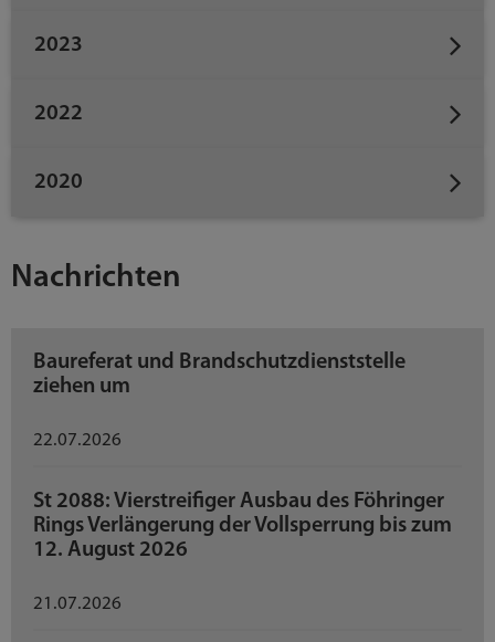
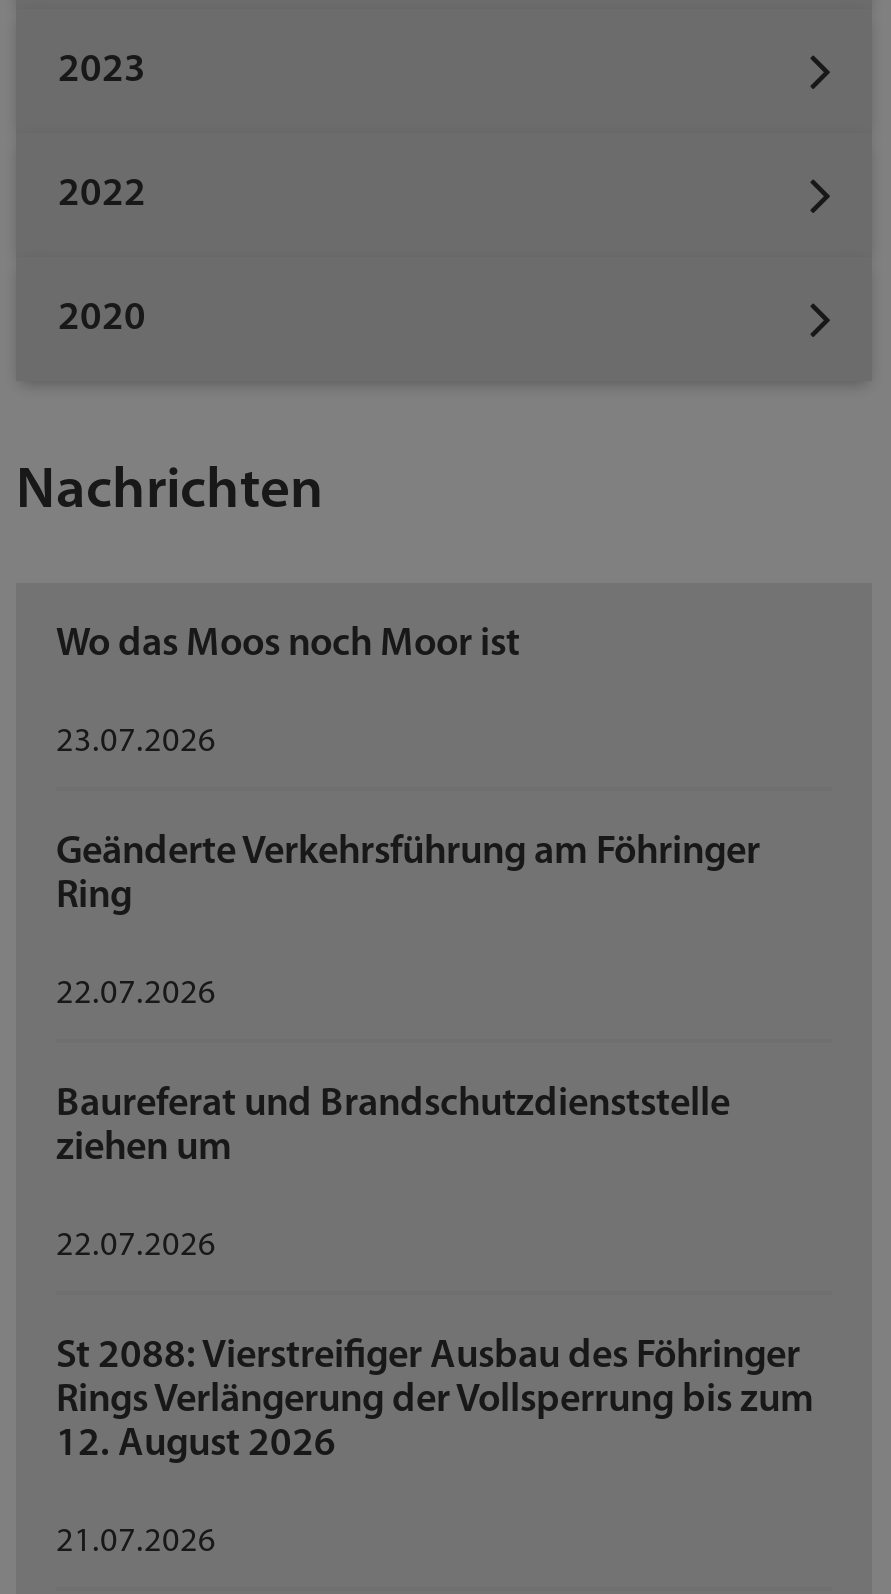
none -> [56,625,760,1011] Wo das Moos noch Moor ist | 23.07.2026 | Geänderte Verkehrsführung am Föhringer | Ring | 22.07.2026

